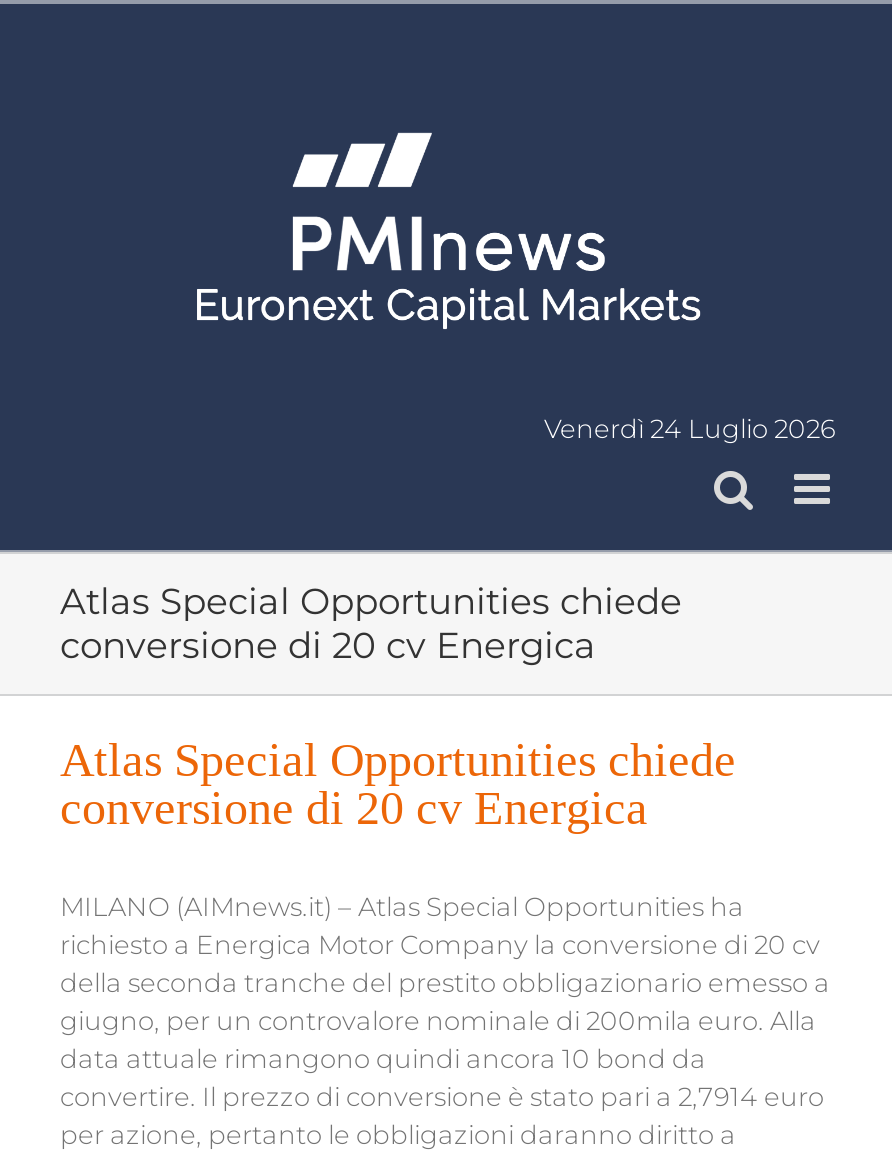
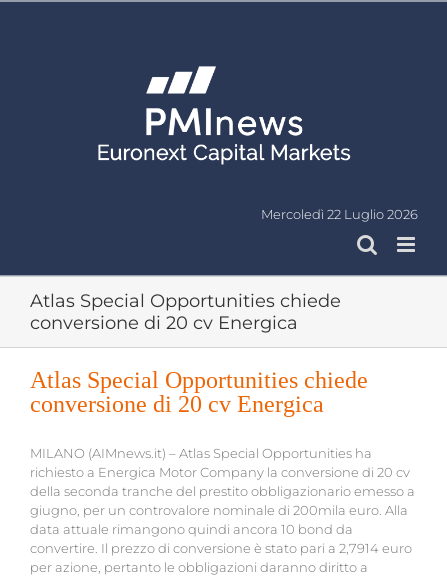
[544,414,836,444] Venerdì 24 Luglio 2026 -> [261,207,418,222] Mercoledì 22 Luglio 2026

